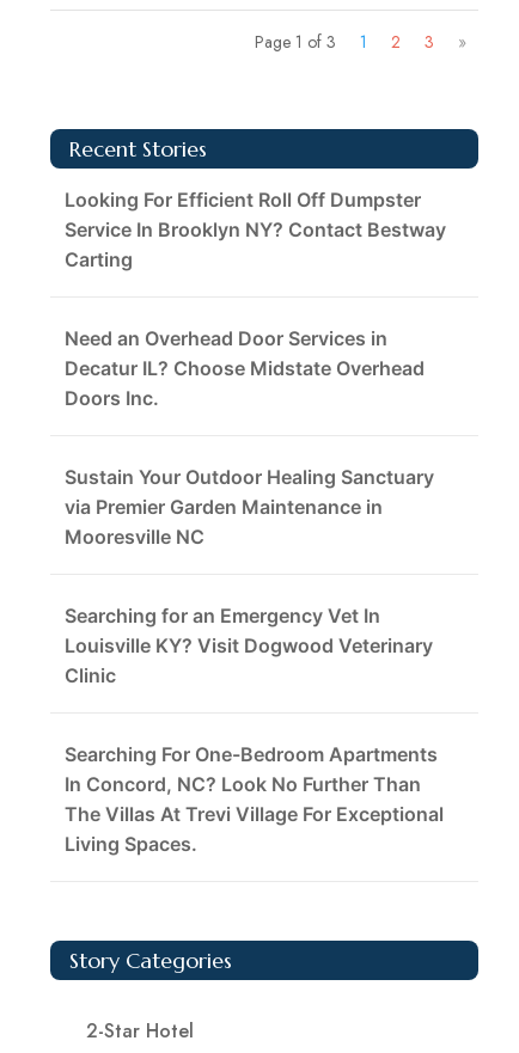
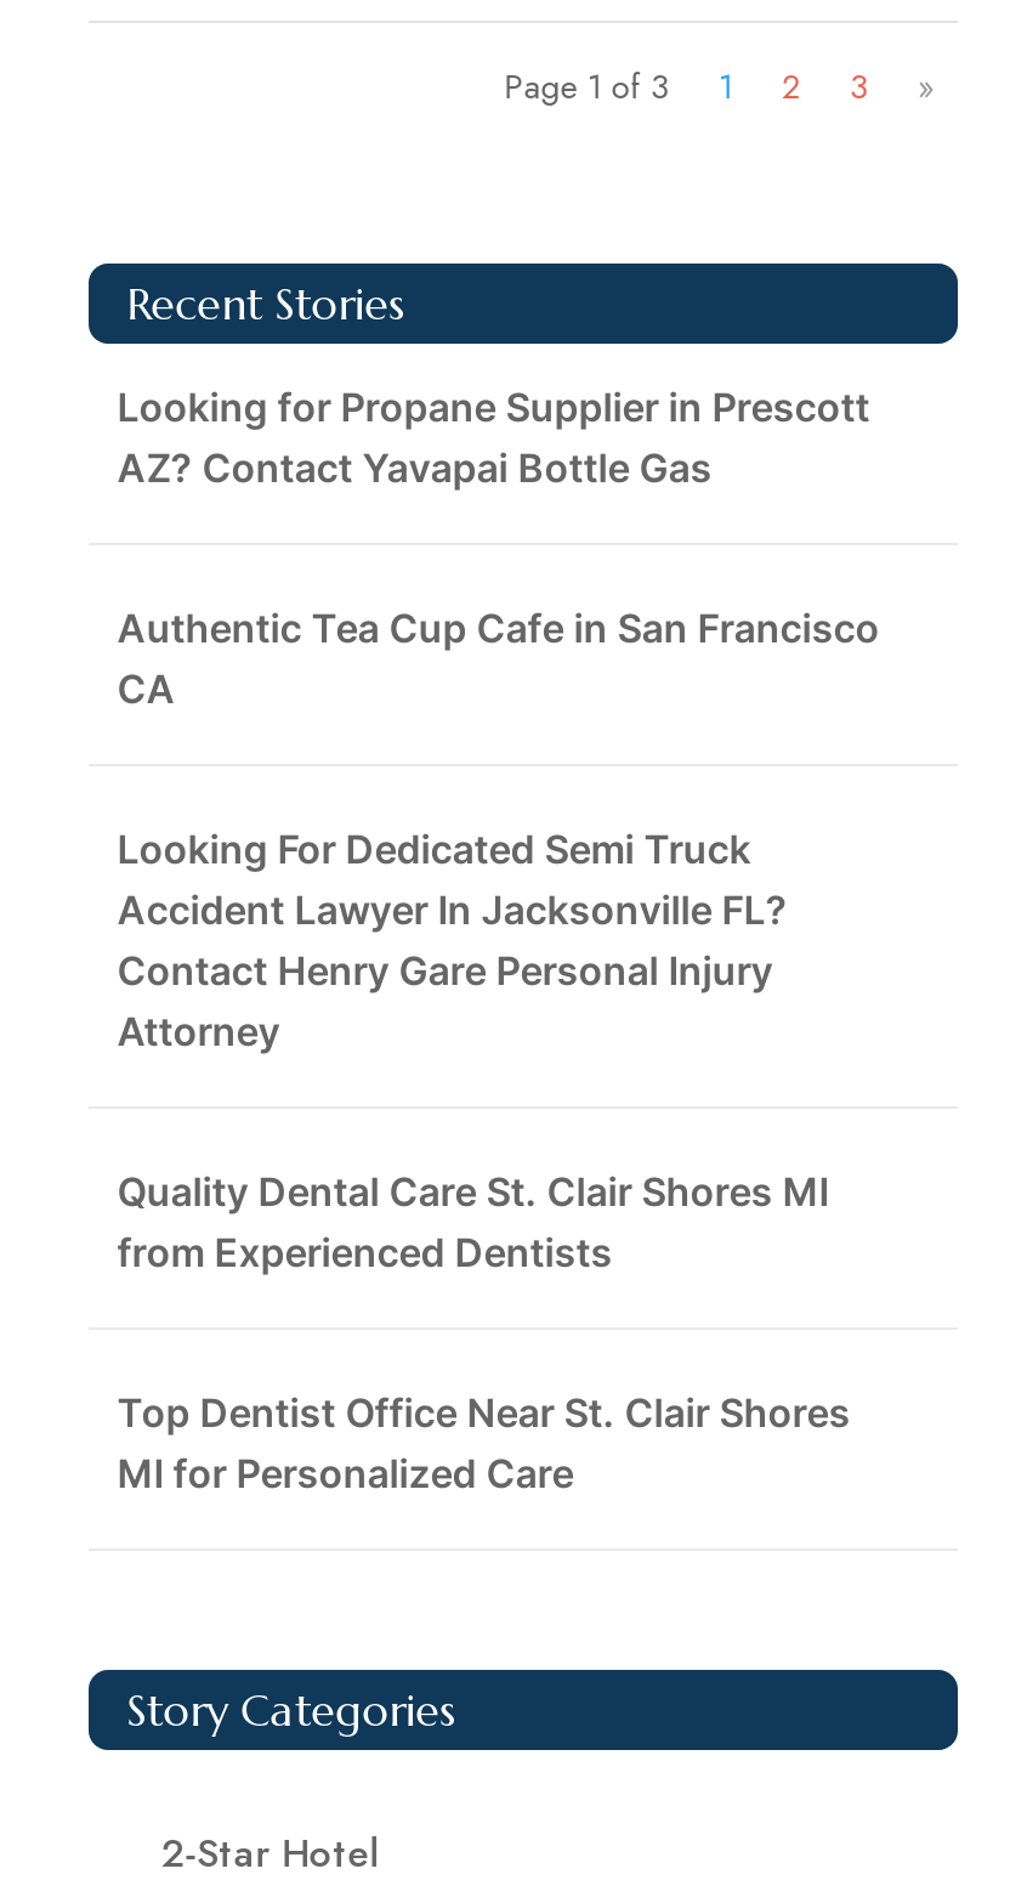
[64,187,446,271] Looking For Efficient Roll Off Dumpster | Service In Brooklyn NY? Contact Bestway | Carting -> [117,381,870,491] Looking for Propane Supplier in Prescott | AZ? Contact Yavapai Bottle Gas
[64,326,424,409] Need an Overhead Door Services in | Decatur IL? Choose Midstate Overhead | Doors Inc. -> [117,602,880,712] Authentic Tea Cup Cafe in San Francisco | CA
[64,464,434,548] Sustain Your Outdoor Healing Sanctuary | via Premier Garden Maintenance in | Mooresville NC -> [117,823,787,1054] Looking For Dedicated Semi Truck | Accident Lawyer In Jacksonville FL? | Contact Henry Gare Personal Injury | Attorney
[64,603,433,687] Searching for an Emergency Vet In | Louisville KY? Visit Dogwood Veterinary | Clinic -> [117,1166,829,1275] Quality Dental Care St. Clair Shores MI | from Experienced Dentists
[64,742,443,855] Searching For One-Bedroom Apartments | In Concord, NC? Look No Further Than | The Villas At Trevi Village For Exceptional | Living Spaces. -> [117,1387,850,1496] Top Dentist Office Near St. Clair Shores | MI for Personalized Care

